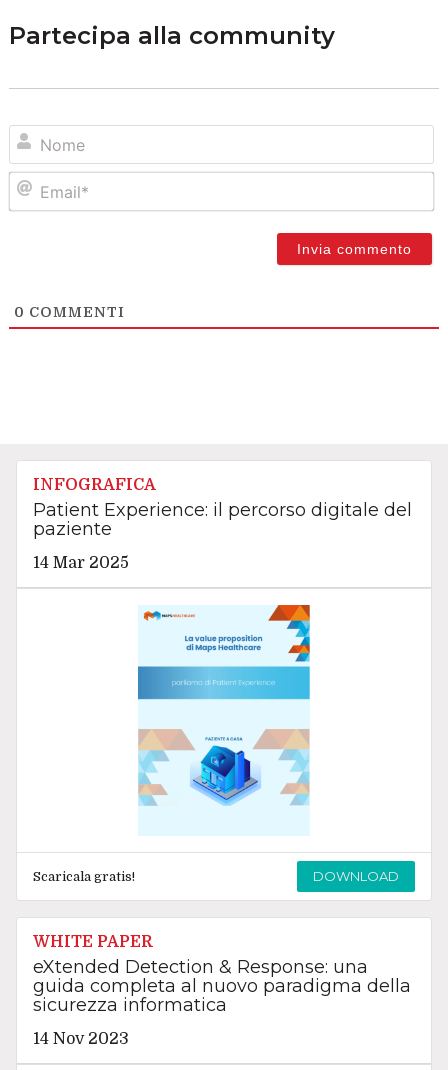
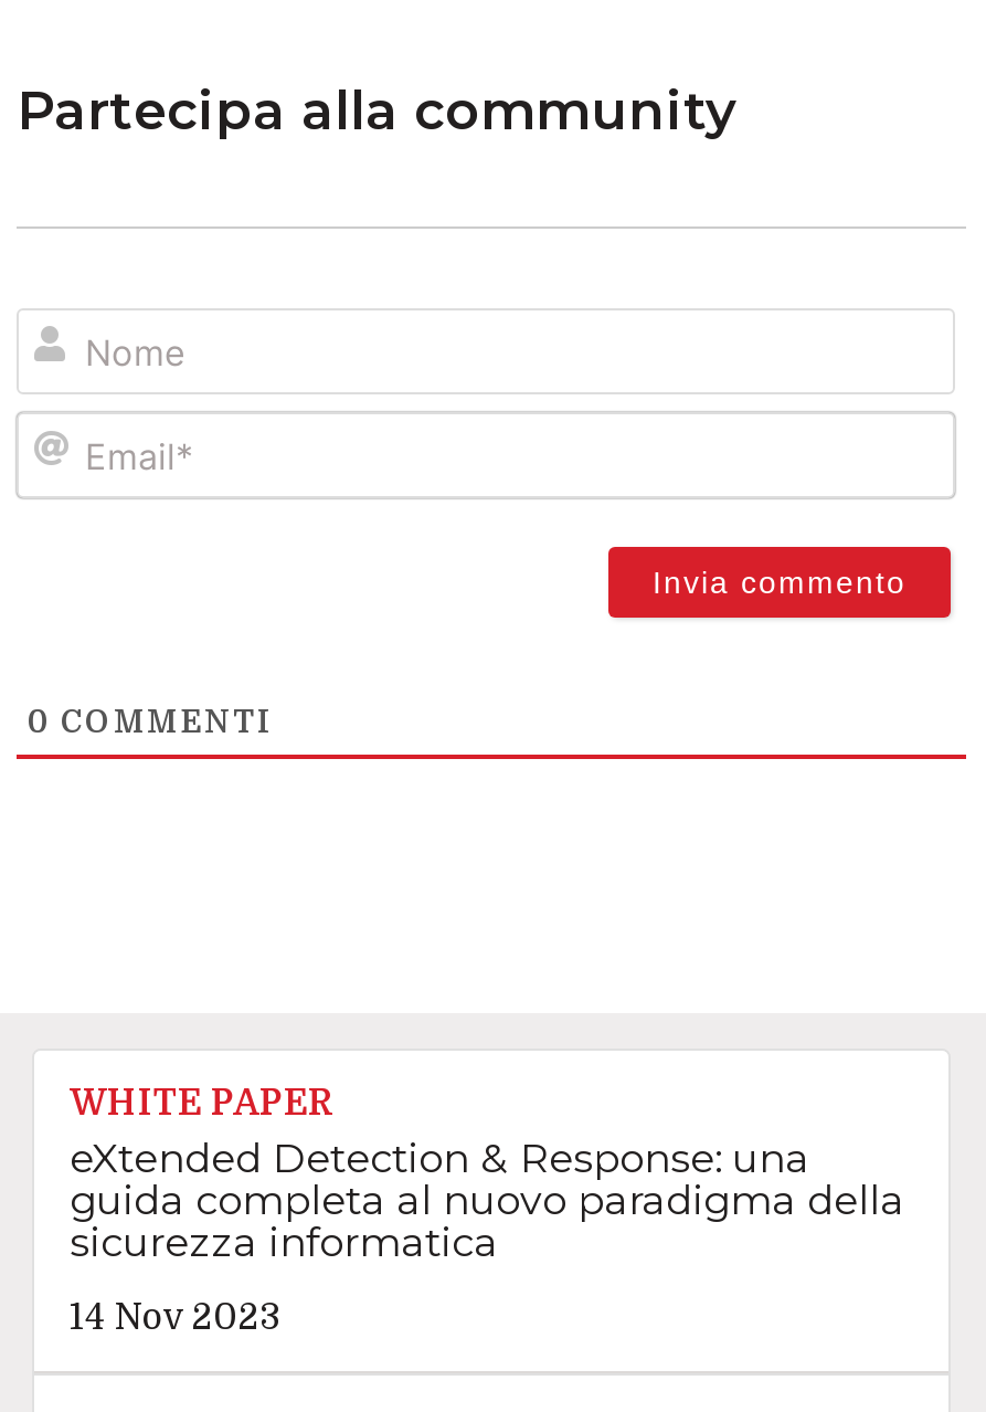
[33,476,412,572] INFOGRAFICA | Patient Experience: il percorso digitale del | paziente | 14 Mar 2025 -> none
[33,604,399,884] [image] | Scaricala gratis! | DOWNLOAD -> none

